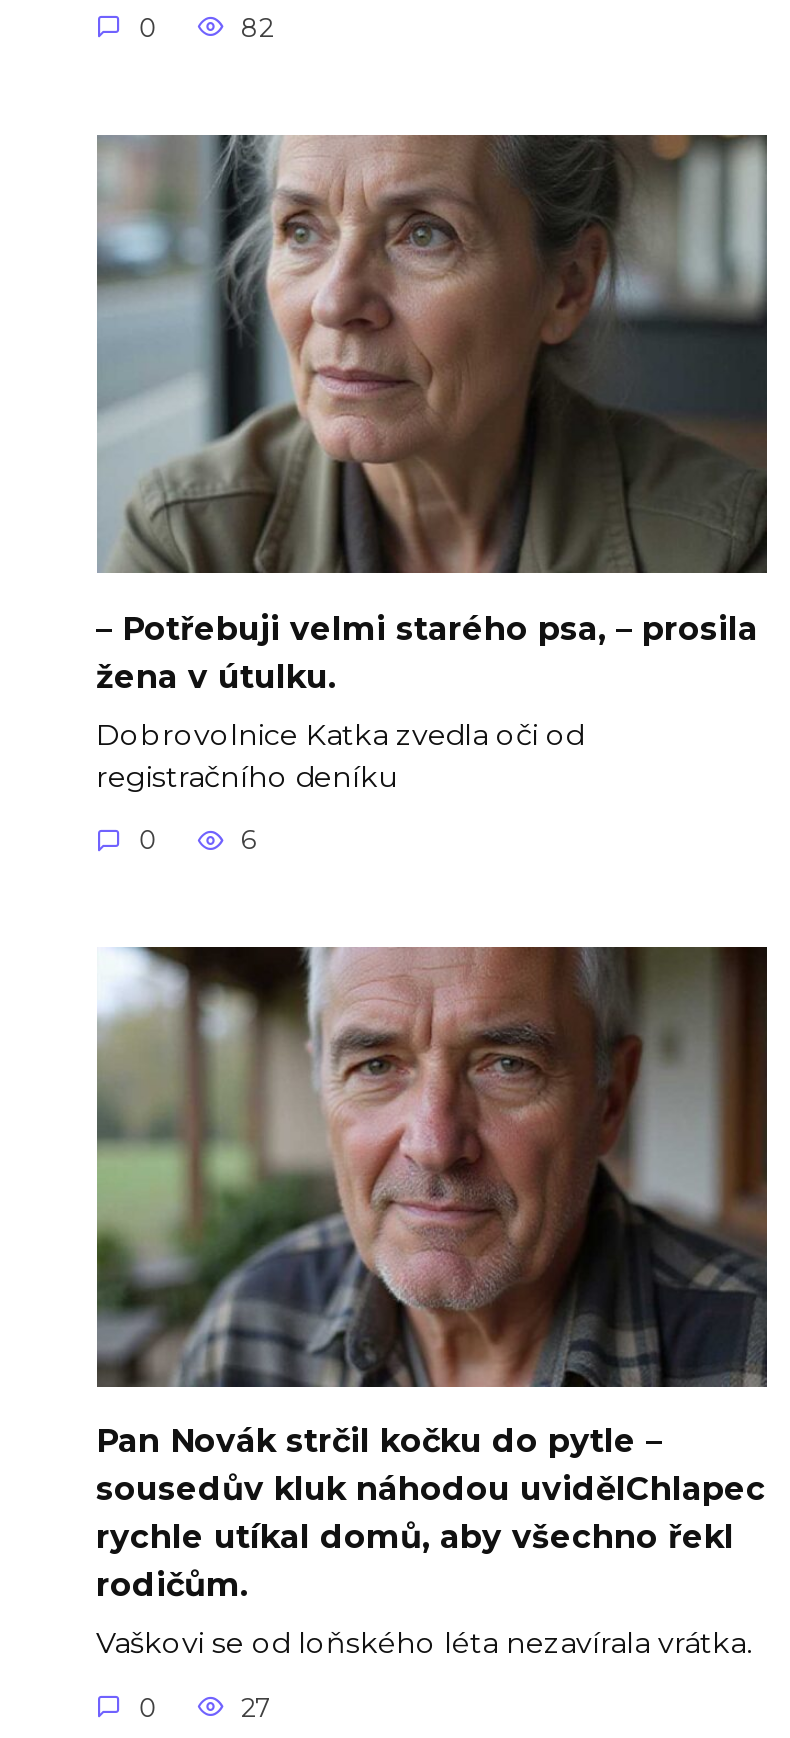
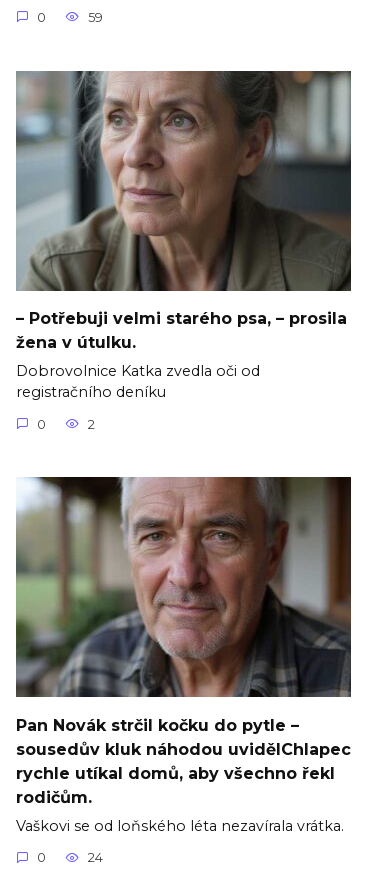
[241,13,273,43] 82 -> [88,10,103,25] 59
[241,825,257,855] 6 -> [88,417,95,432] 2
[241,1692,269,1722] 27 -> [88,850,103,865] 24

